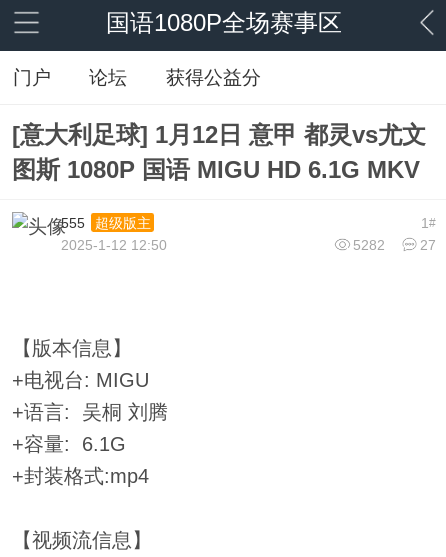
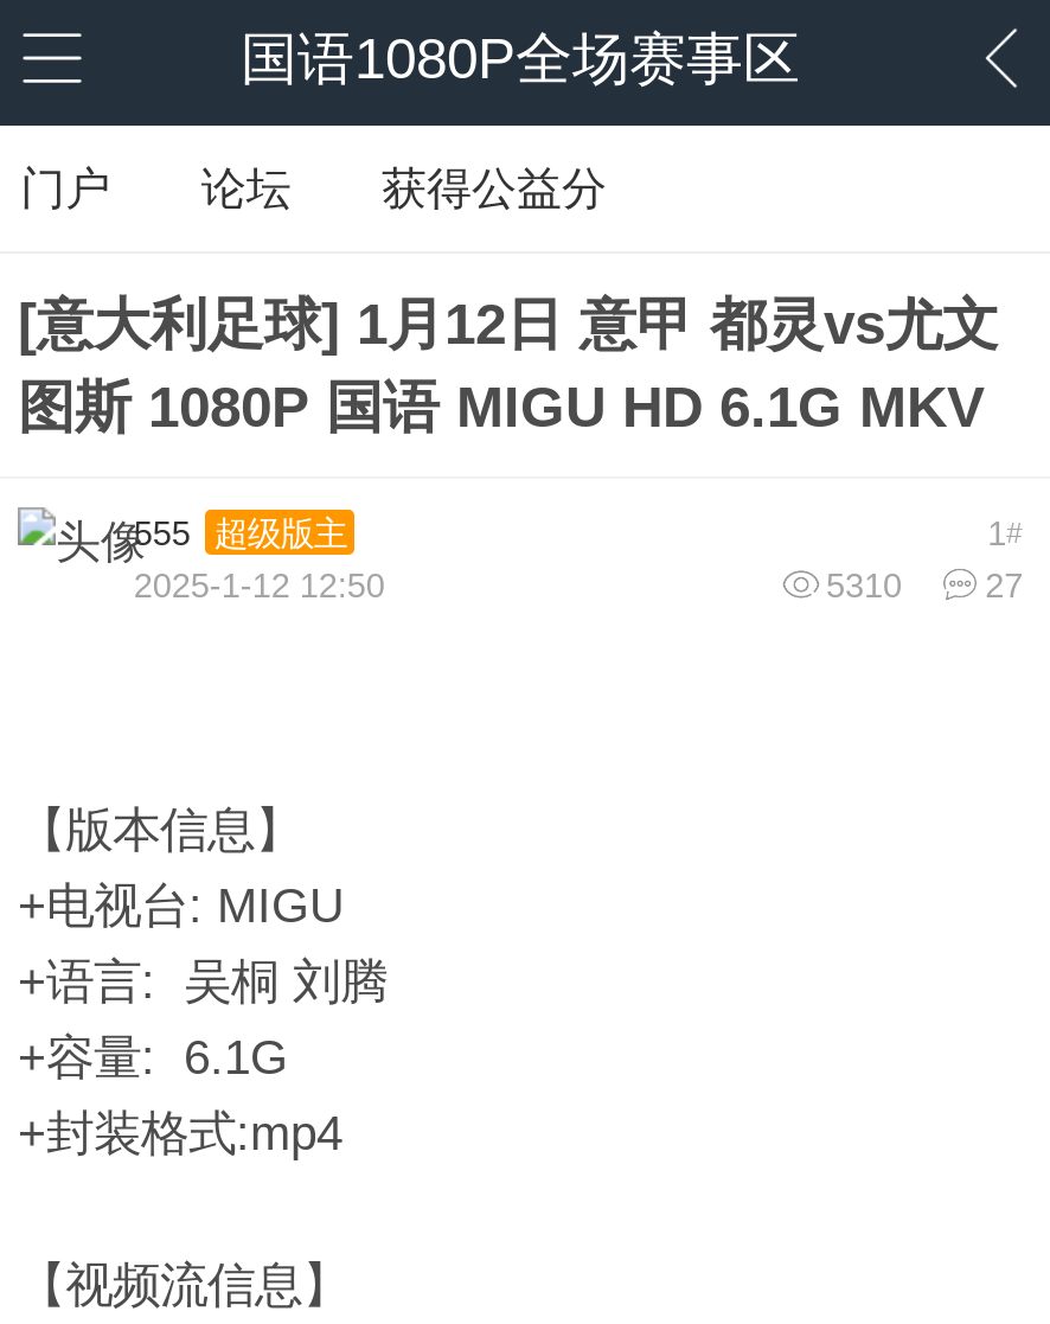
[353,237,436,253] 5282 27 -> [826,566,1023,604] 5310 27

